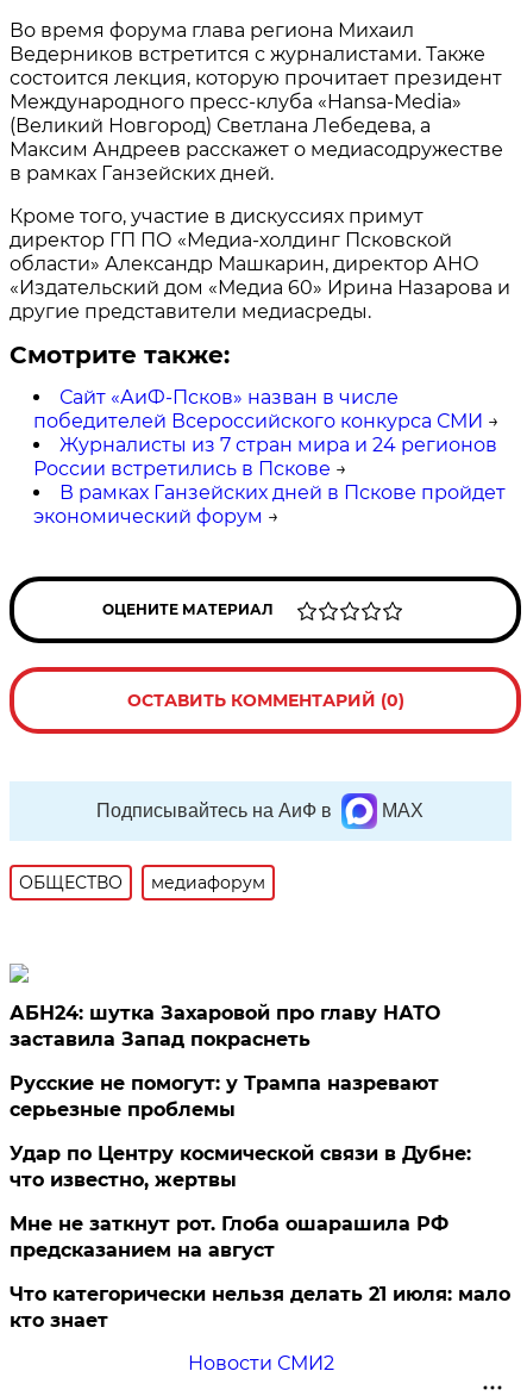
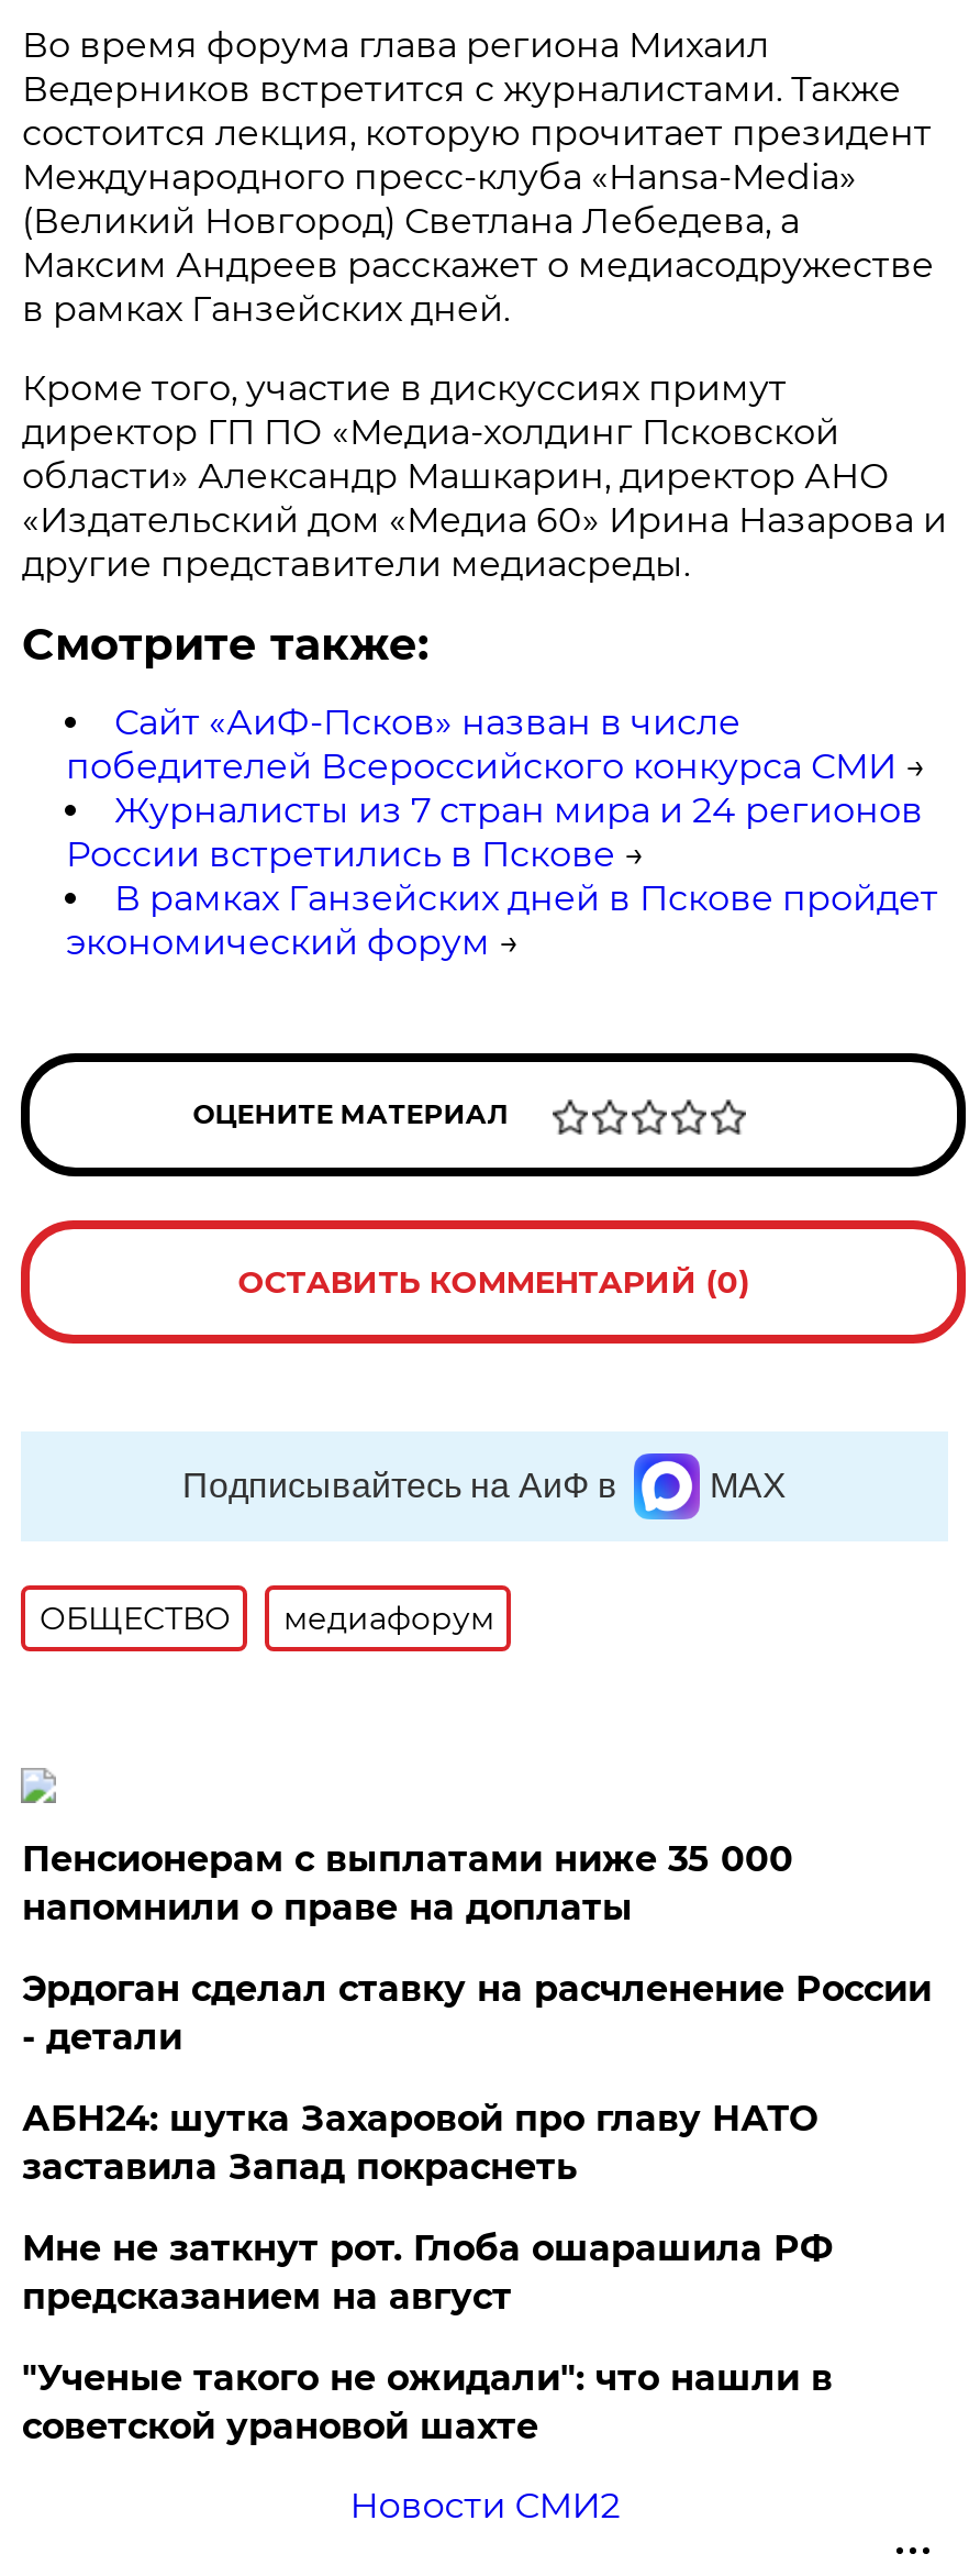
none -> [22,1838,931,2058] Пенсионерам с выплатами ниже 35 000 | напомнили о праве на доплаты | Эрдоган сделал ставку на расчленение России | - детали
moved [10,1002,441,1051] -> [22,2098,817,2188]: АБН24: шутка Захаровой про главу НАТО | заставила Запад покраснеть
[10,1072,472,1191] Русские не помогут: у Трампа назревают | серьезные проблемы | Удар по Центру космической связи в Дубне: | что известно, жертвы -> none
[10,1283,511,1332] Что категорически нельзя делать 21 июля: мало | кто знает -> [22,2357,833,2447] "Ученые такого не ожидали": что нашли в | советской урановой шахте

